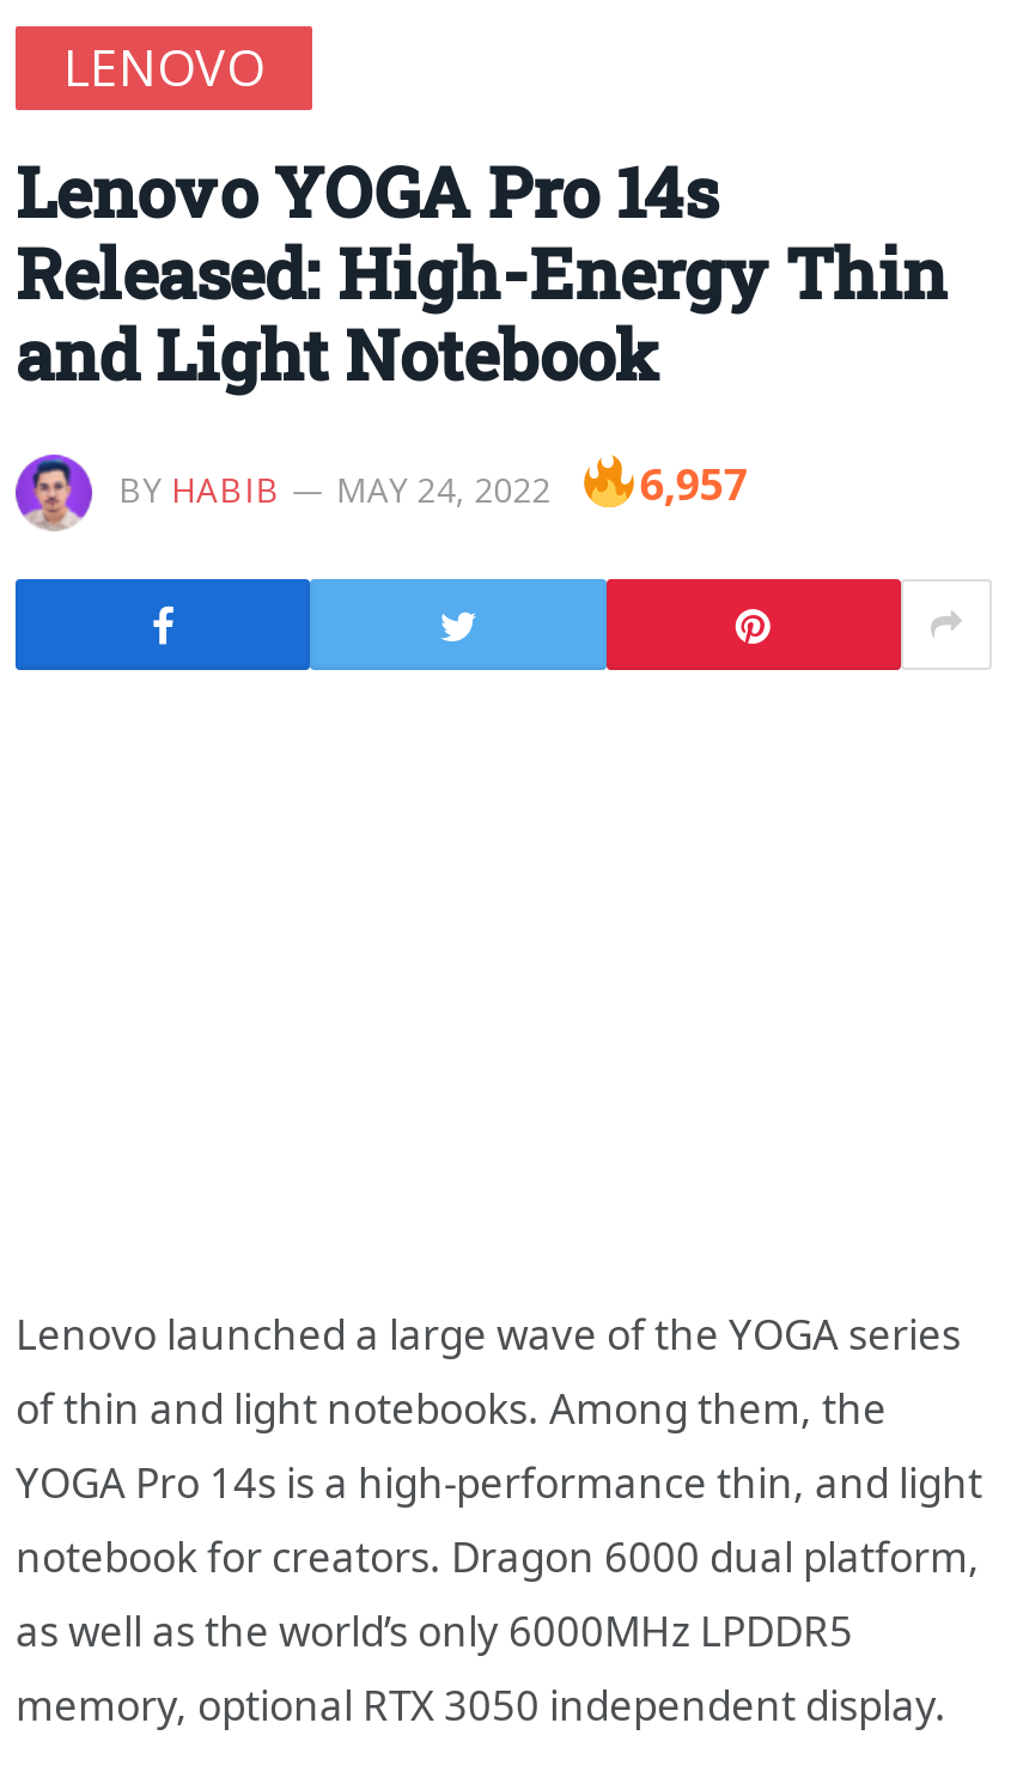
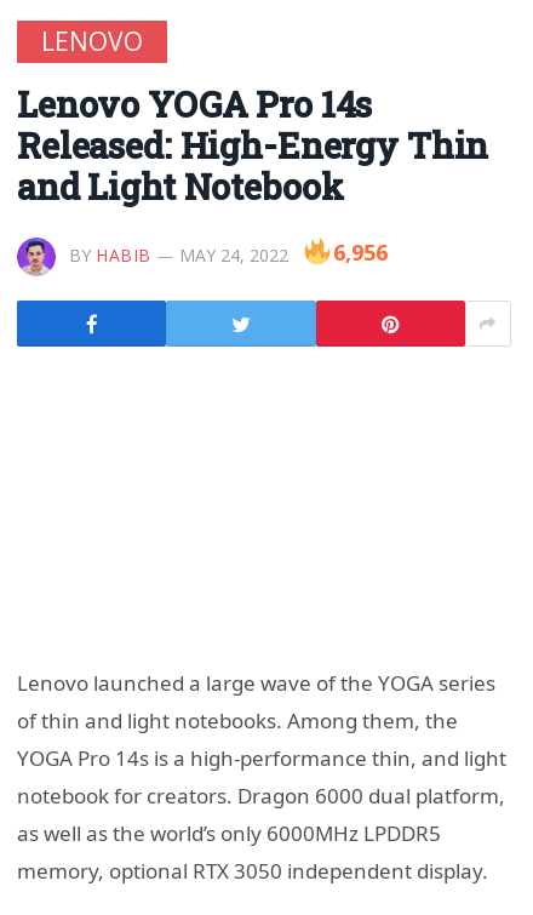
[118,453,748,512] BY HABIB MAY 24, 2022 6,957 -> [69,237,388,267] BY HABIB MAY 24, 2022 6,956

